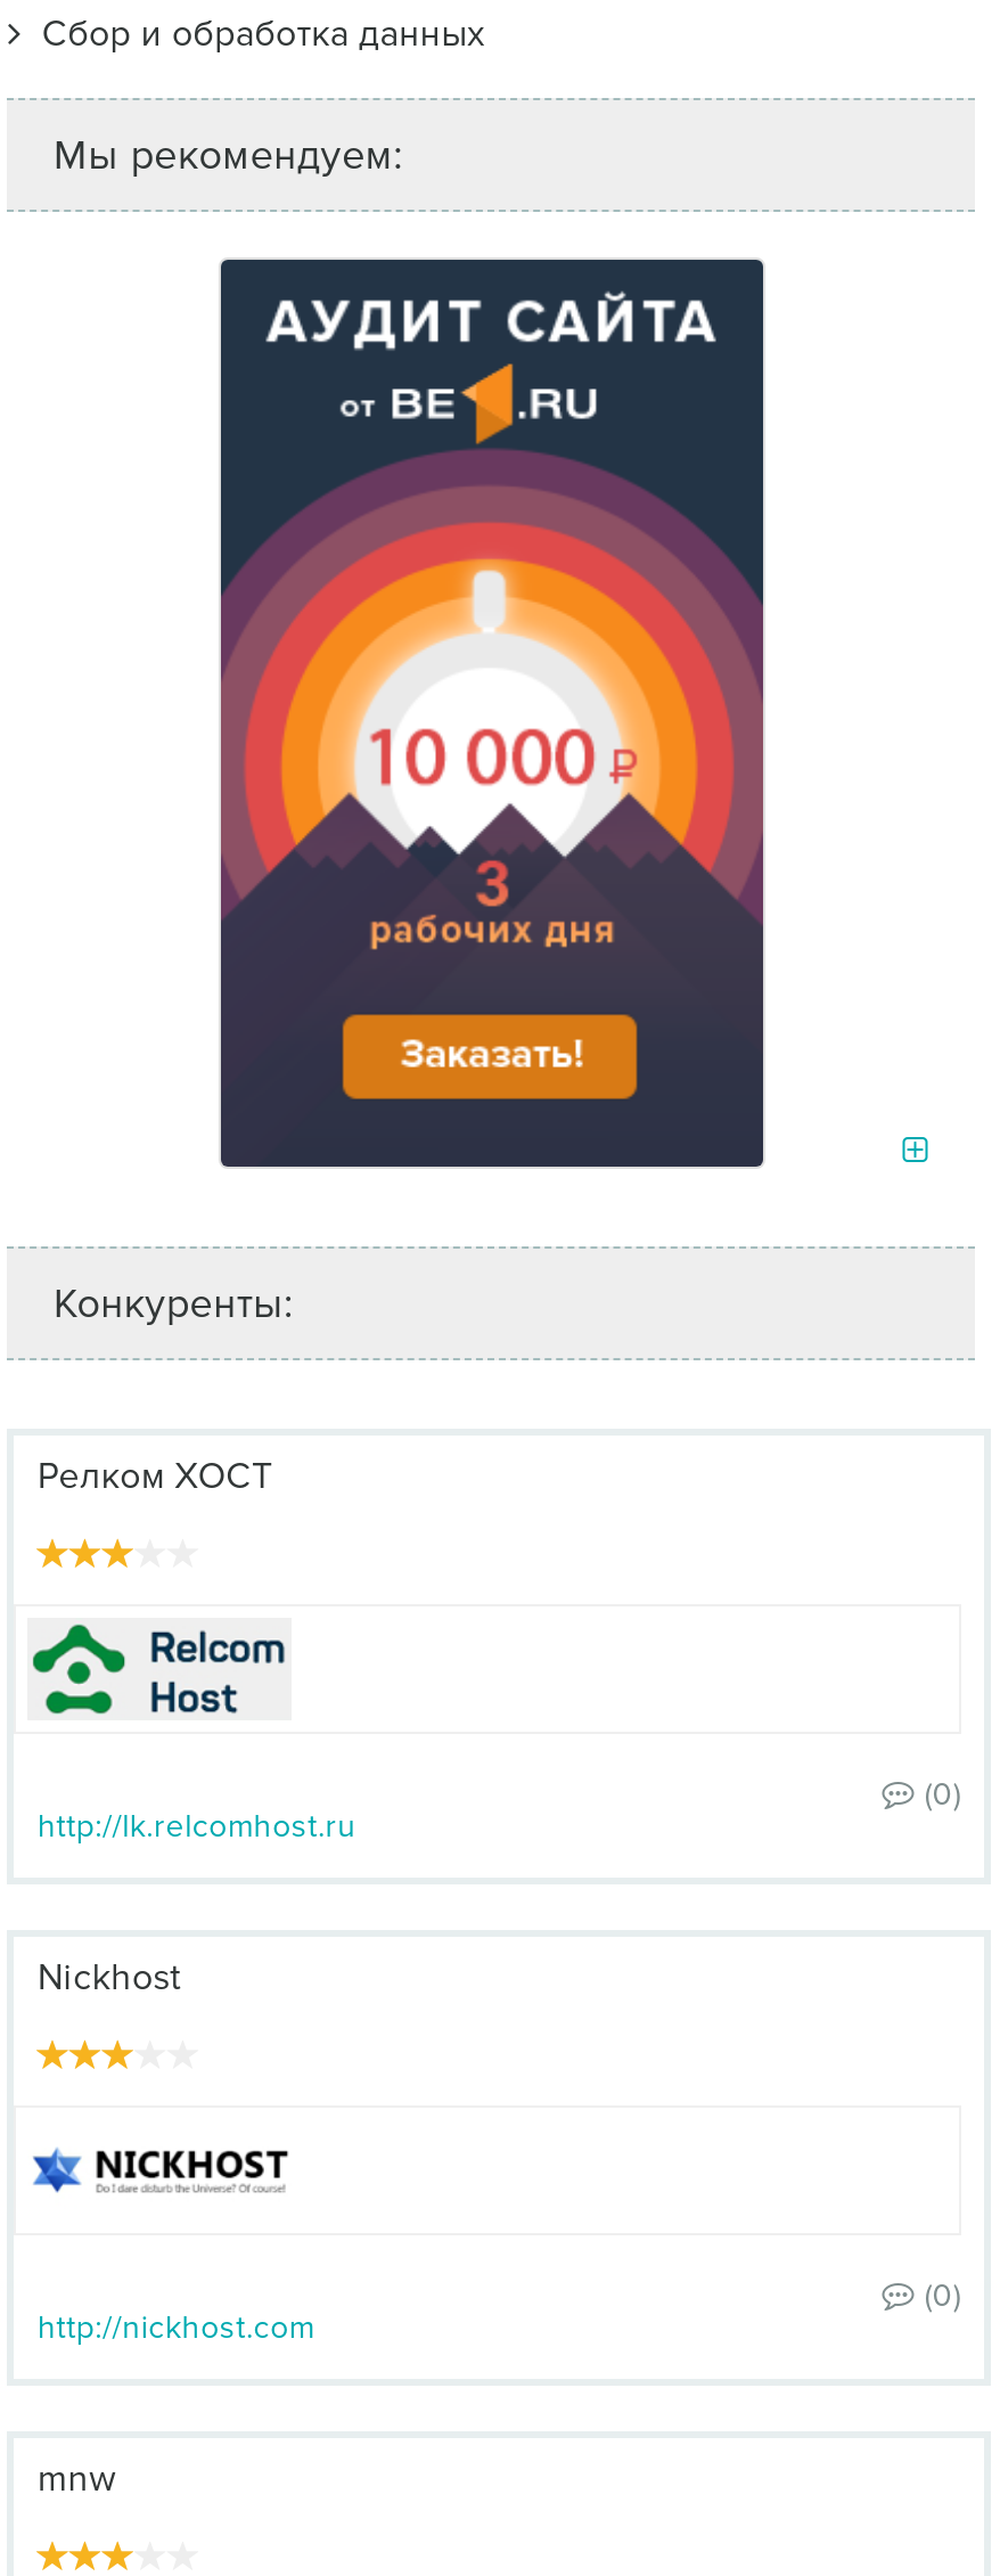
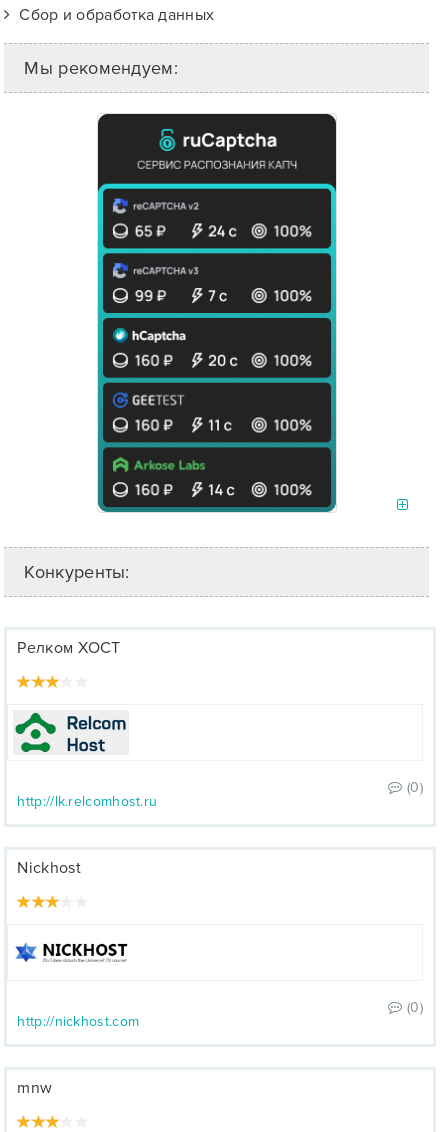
[219,257,765,1169] [image] -> [97,113,337,513] [image]

